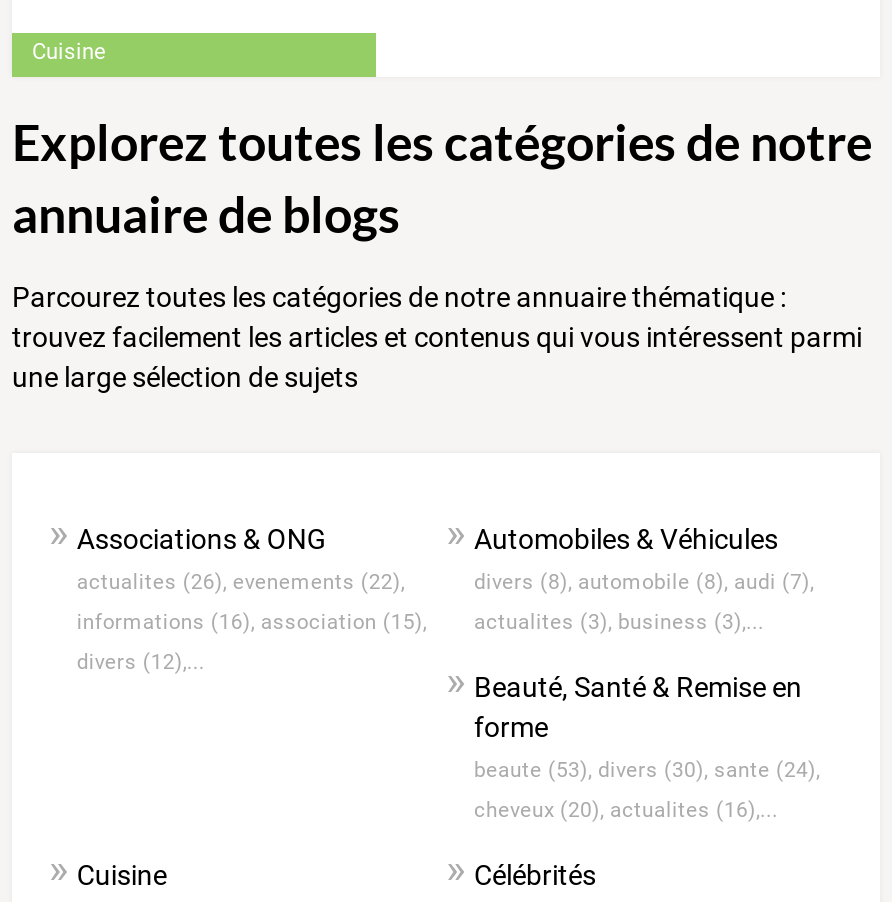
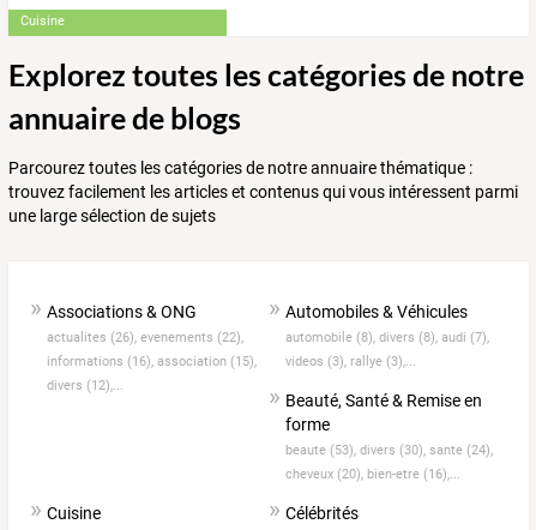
[474,569,814,595] divers (8), automobile (8), audi (7), -> [285,330,489,346] automobile (8), divers (8), audi (7),
[474,609,764,635] actualites (3), business (3),... -> [285,354,416,370] videos (3), rallye (3),...
[474,797,778,823] cheveux (20), actualites (16),... -> [285,467,460,483] cheveux (20), bien-etre (16),...

